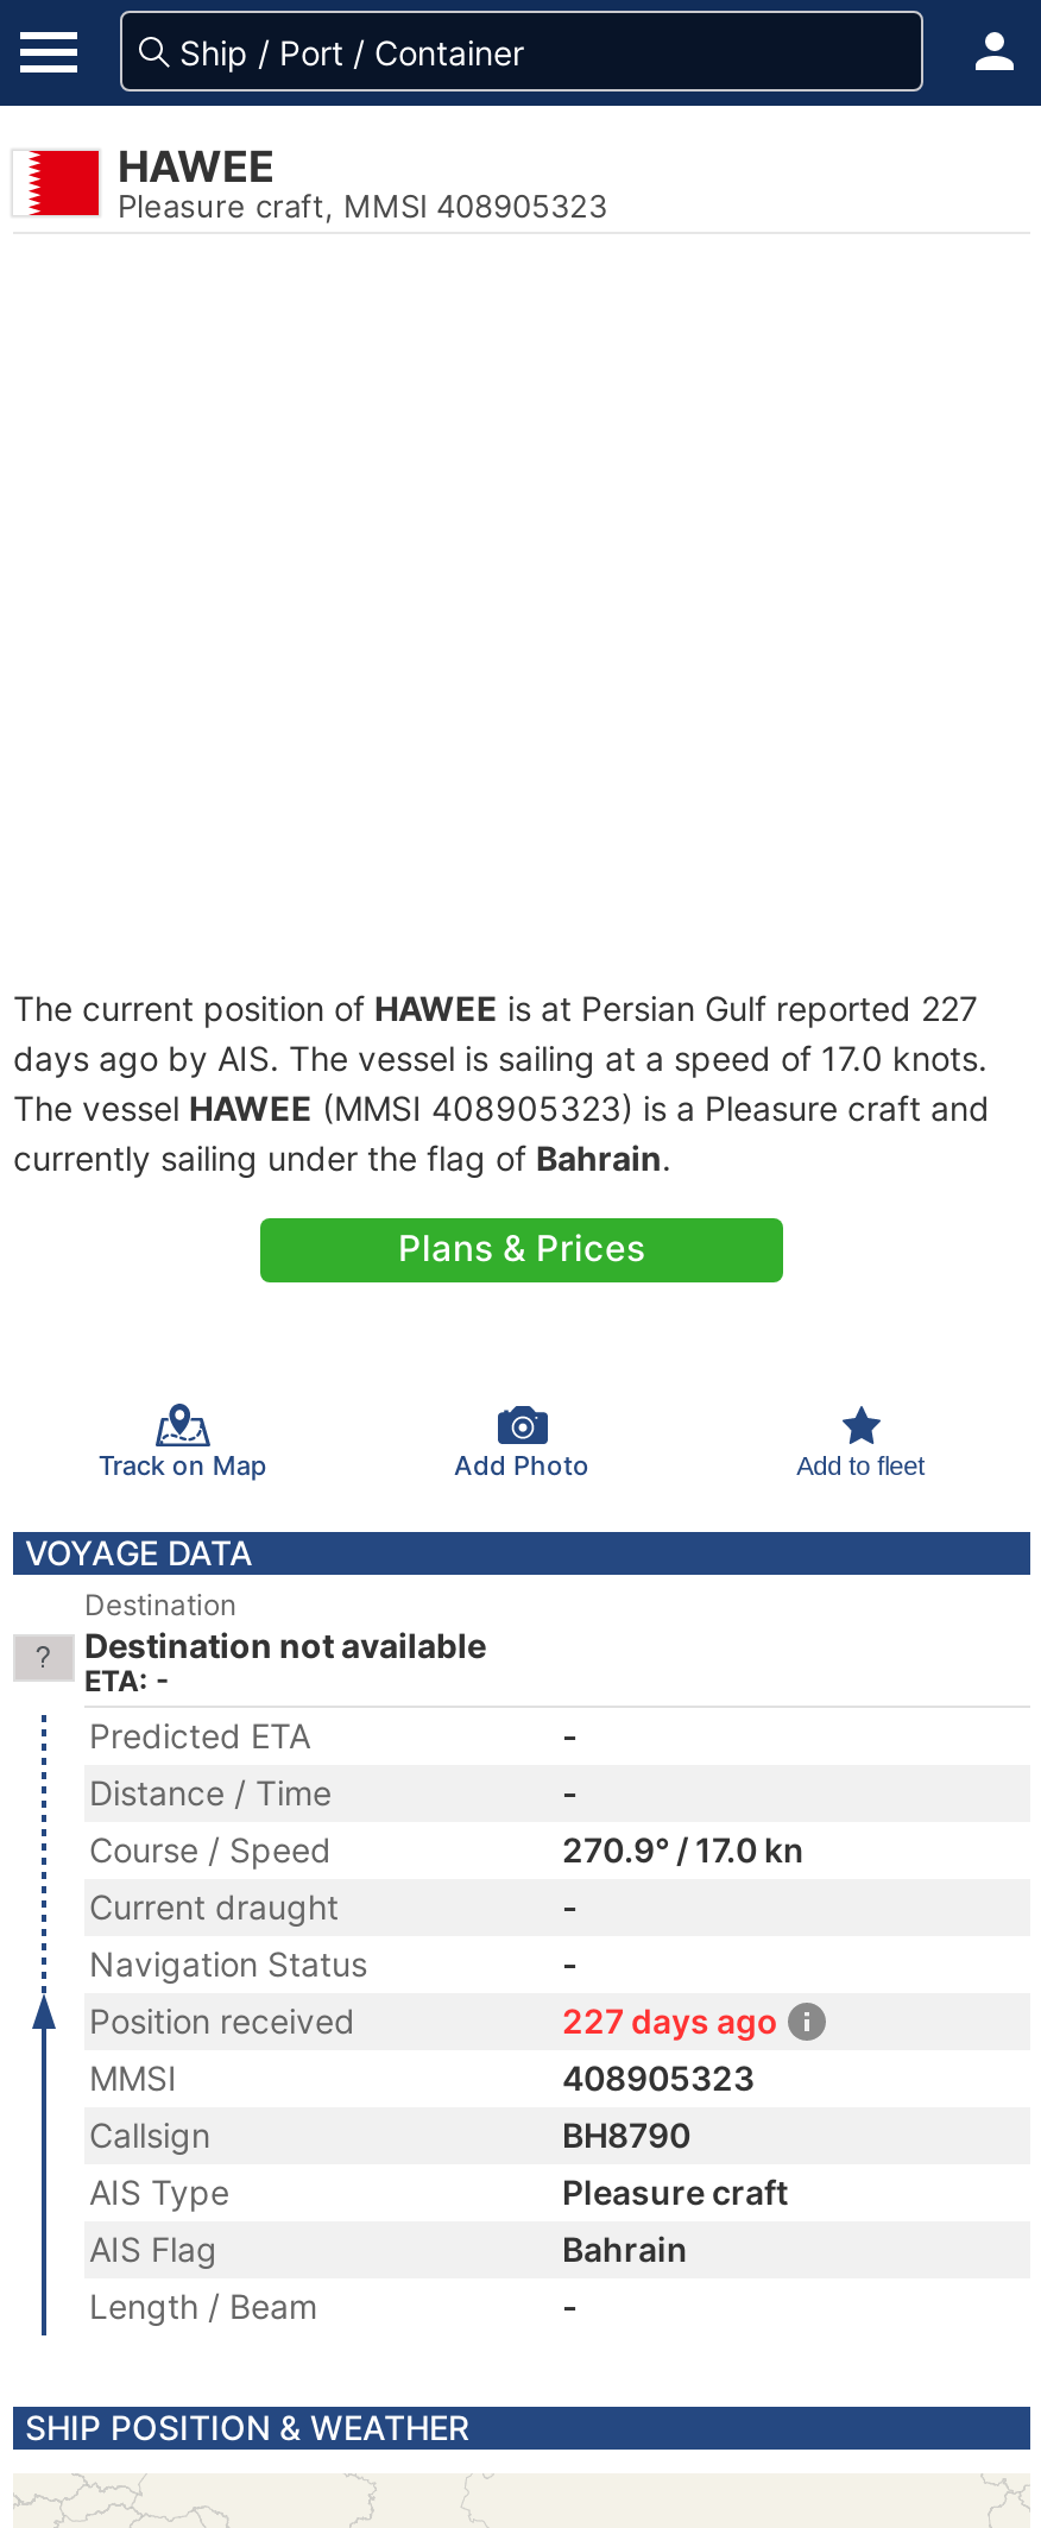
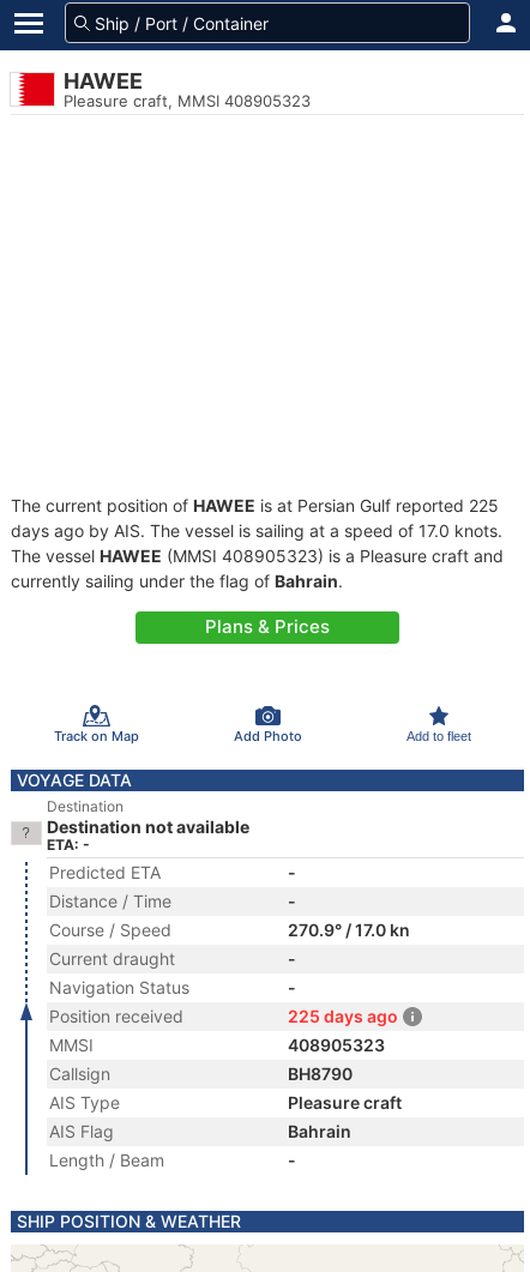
[13,988,978,1028] The current position of HAWEE is at Persian Gulf reported 227 -> [11,495,499,516] The current position of HAWEE is at Persian Gulf reported 225
[562,2000,778,2041] 227 days ago -> [288,1006,398,1026] 225 days ago

